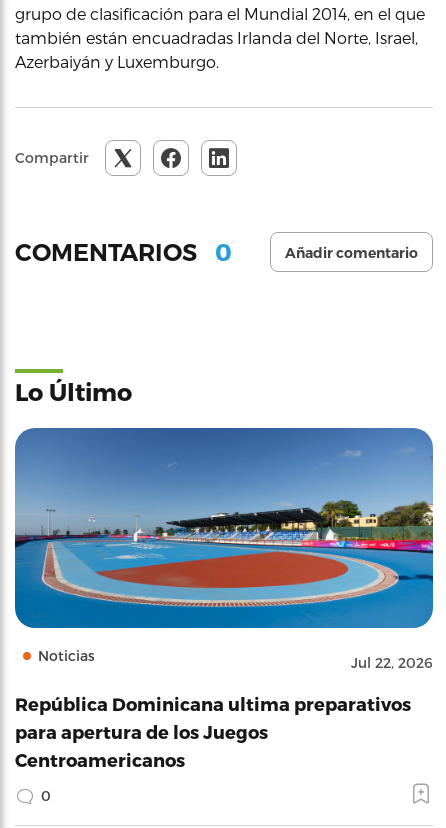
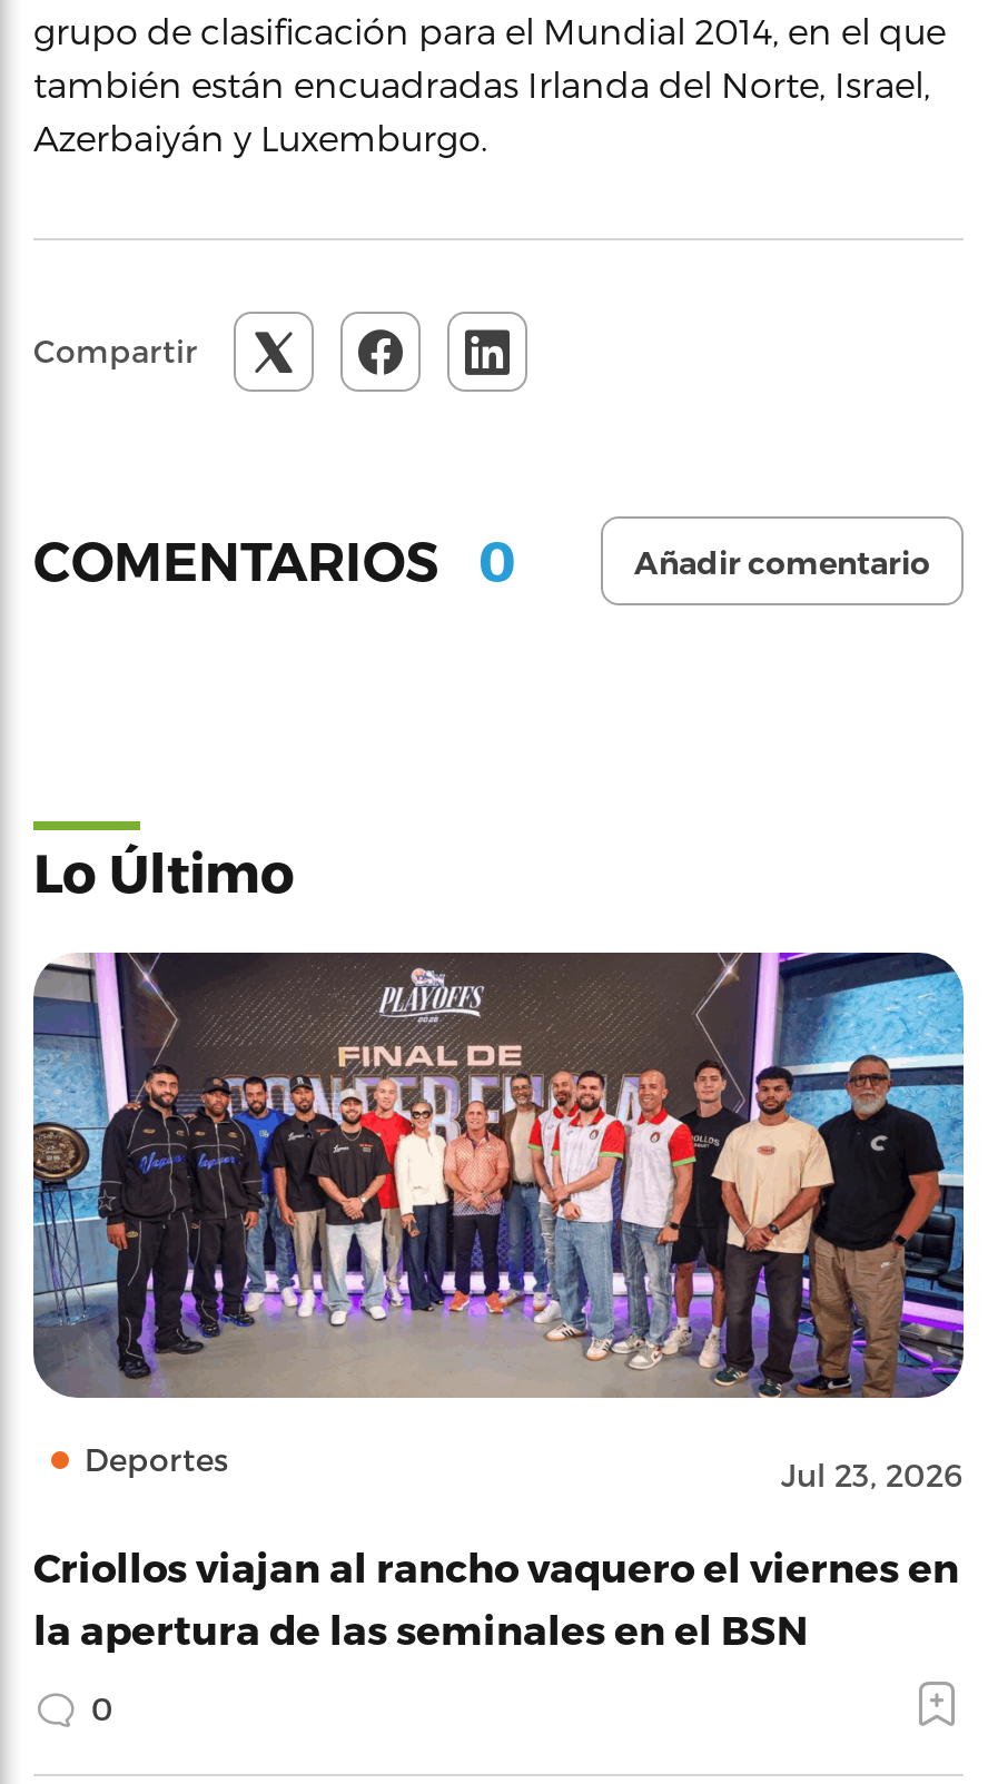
[14,427,434,671] [image] | Noticias | Jul 22, 2026 -> [31,950,966,1494] [image] | Deportes | Jul 23, 2026
[15,693,411,770] República Dominicana ultima preparativos | para apertura de los Juegos | Centroamericanos -> [33,1542,959,1652] Criollos viajan al rancho vaquero el viernes en | la apertura de las seminales en el BSN

